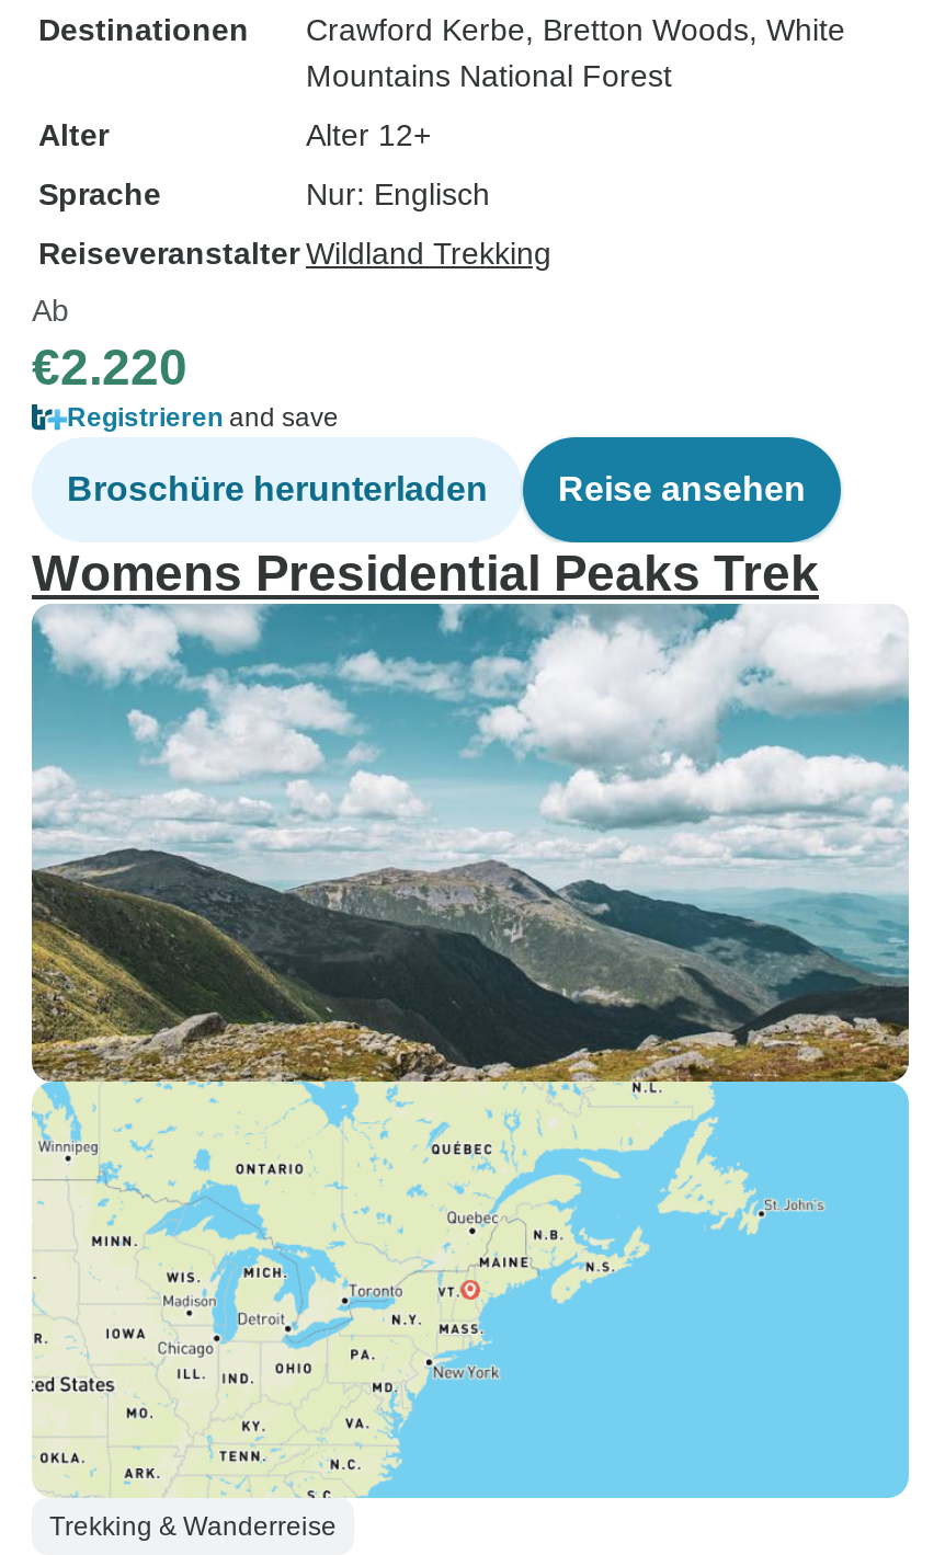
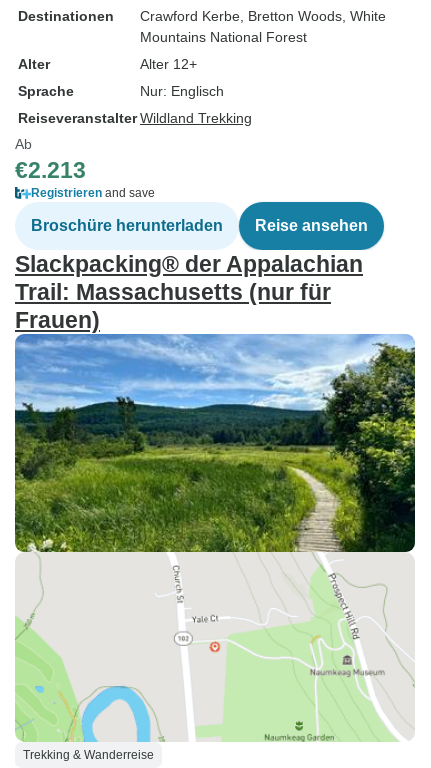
[32,339,187,396] €2.220 -> [15,157,86,183] €2.213
[32,545,819,602] Womens Presidential Peaks Trek -> [15,251,363,333] Slackpacking® der Appalachian | Trail: Massachusetts (nur für | Frauen)
[32,619,911,1500] [image] -> [15,334,416,743] [image]

